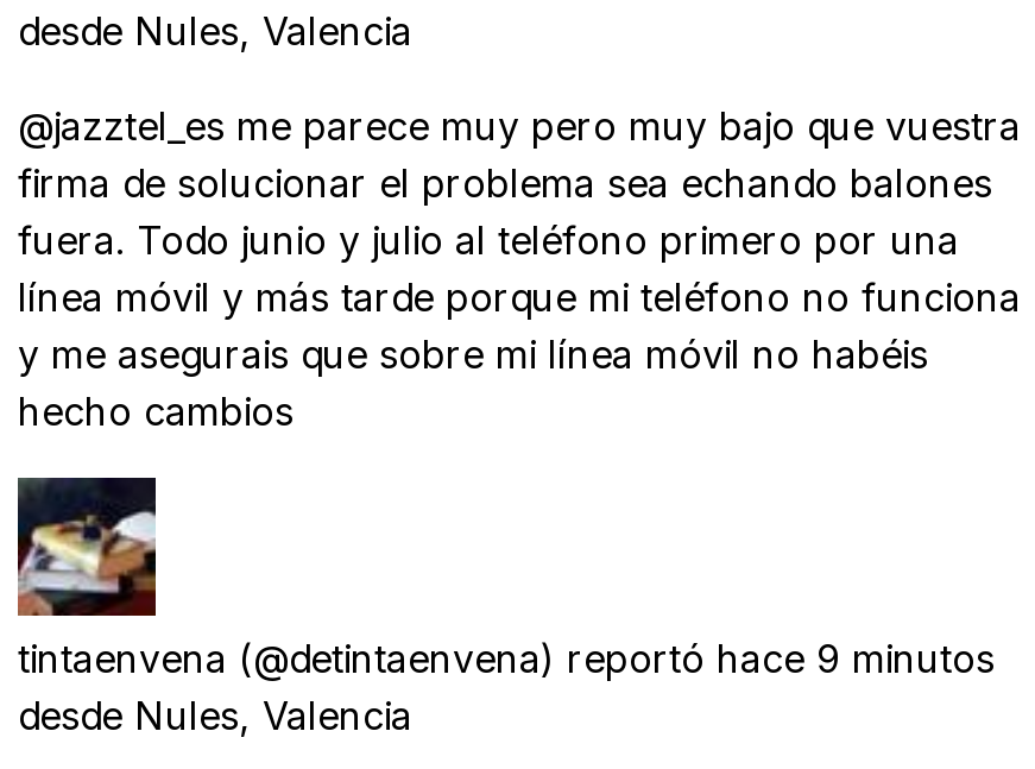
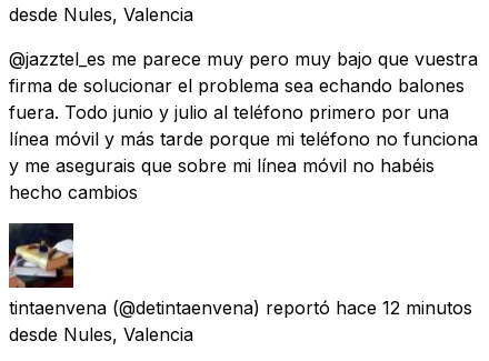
[18,634,995,682] tintaenvena (@detintaenvena) reportó hace 9 minutos -> [9,296,472,319] tintaenvena (@detintaenvena) reportó hace 12 minutos

